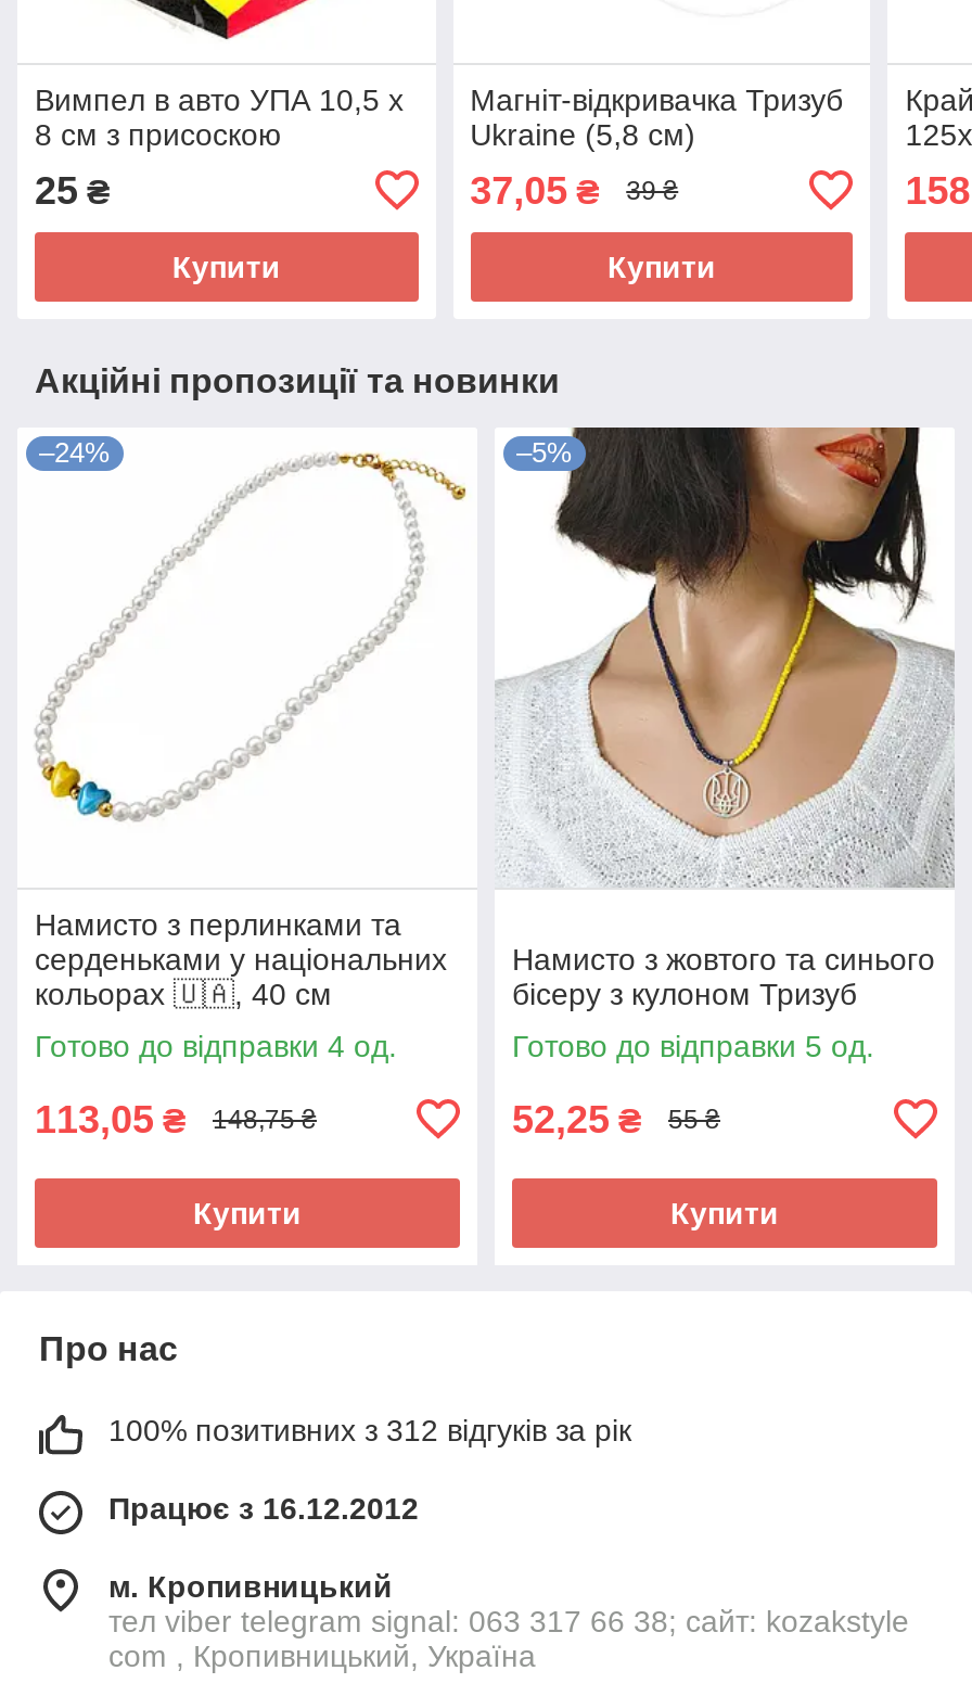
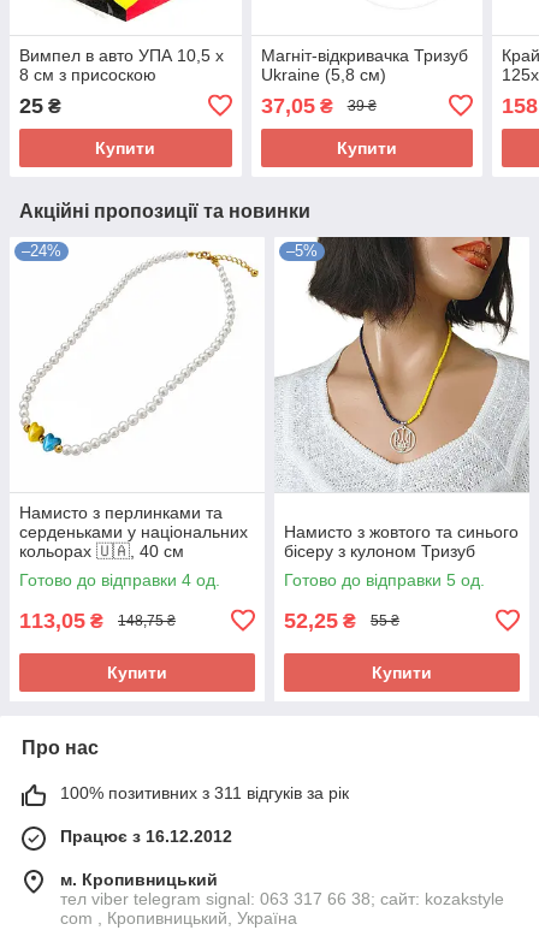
[108,1412,631,1447] 100% позитивних з 312 відгуків за рік -> [60,783,349,802] 100% позитивних з 311 відгуків за рік

